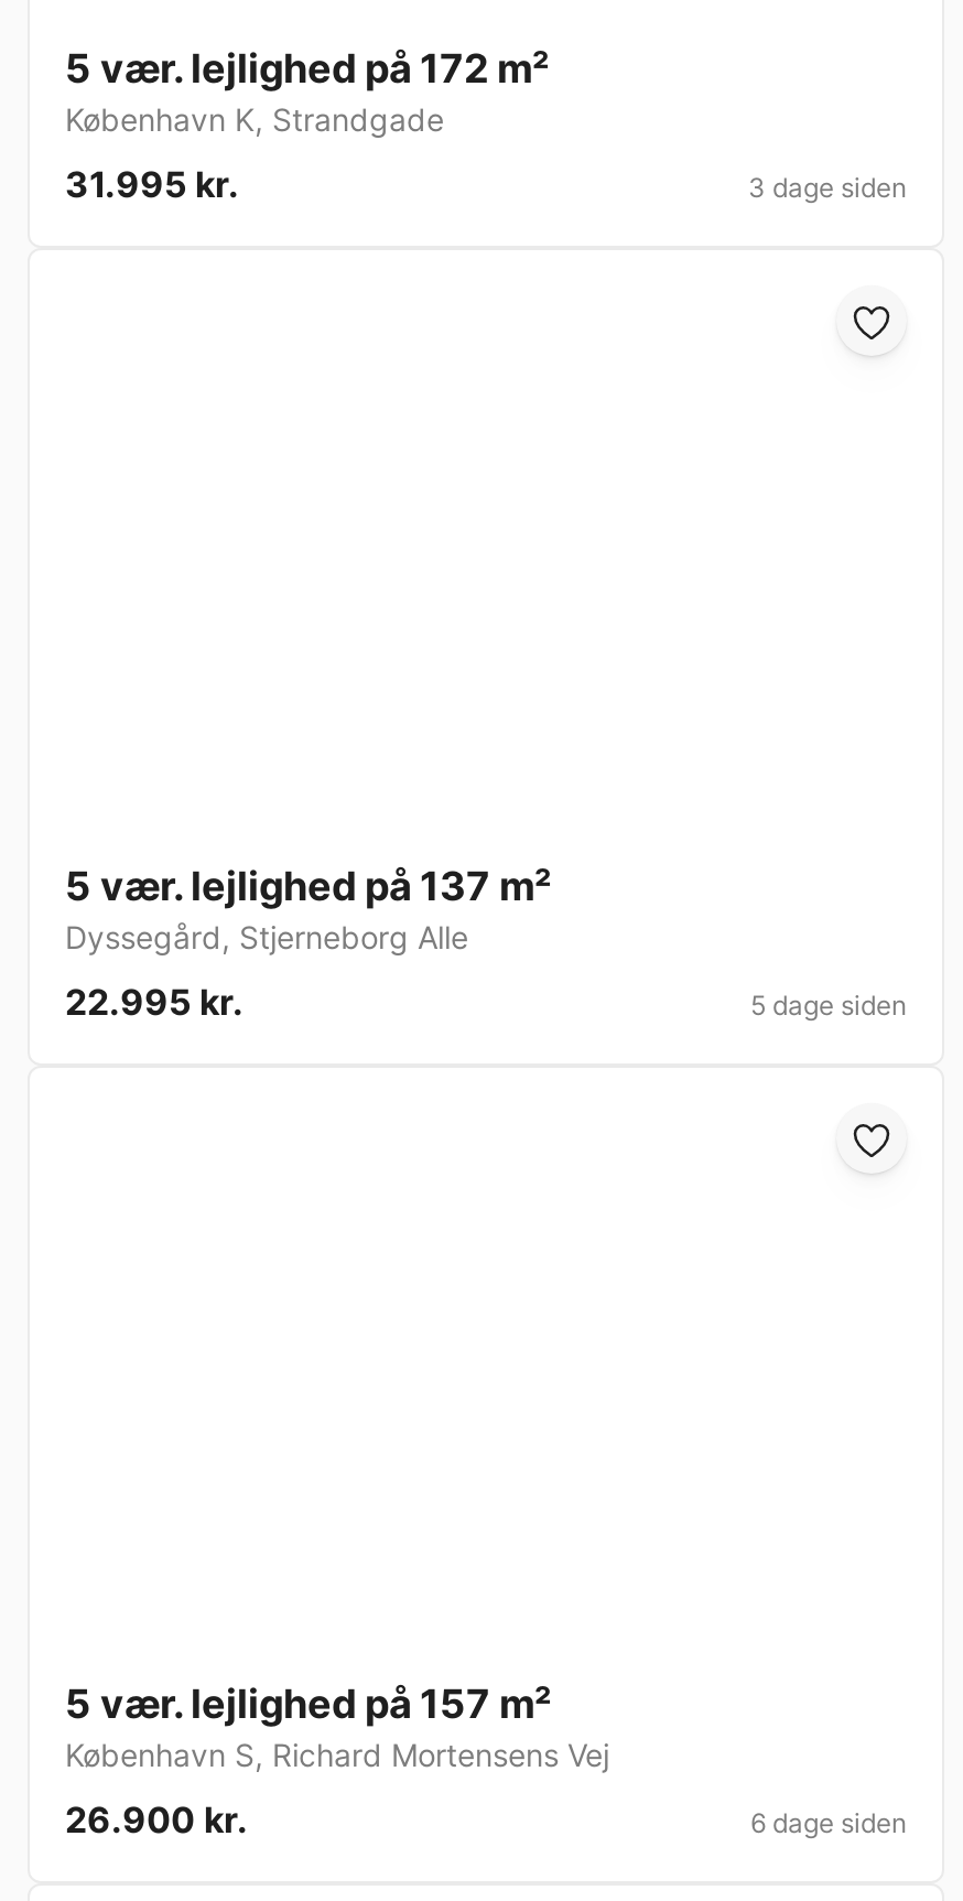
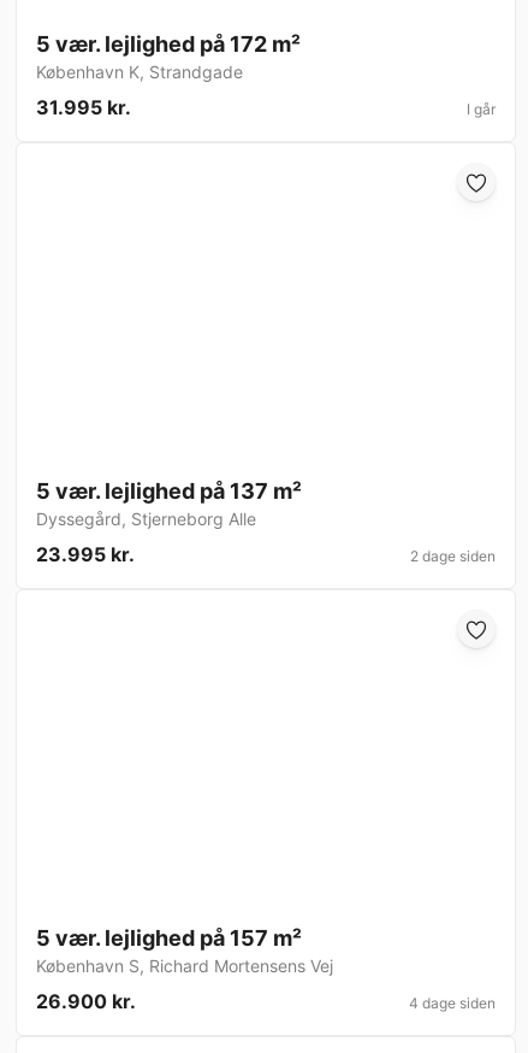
[748,172,907,205] 3 dage siden -> [467,100,496,119] I går
[65,981,244,1025] 22.995 kr. -> [36,543,135,567] 23.995 kr.
[750,989,907,1022] 5 dage siden -> [410,547,496,566] 2 dage siden
[750,1807,907,1840] 6 dage siden -> [409,994,496,1013] 4 dage siden

